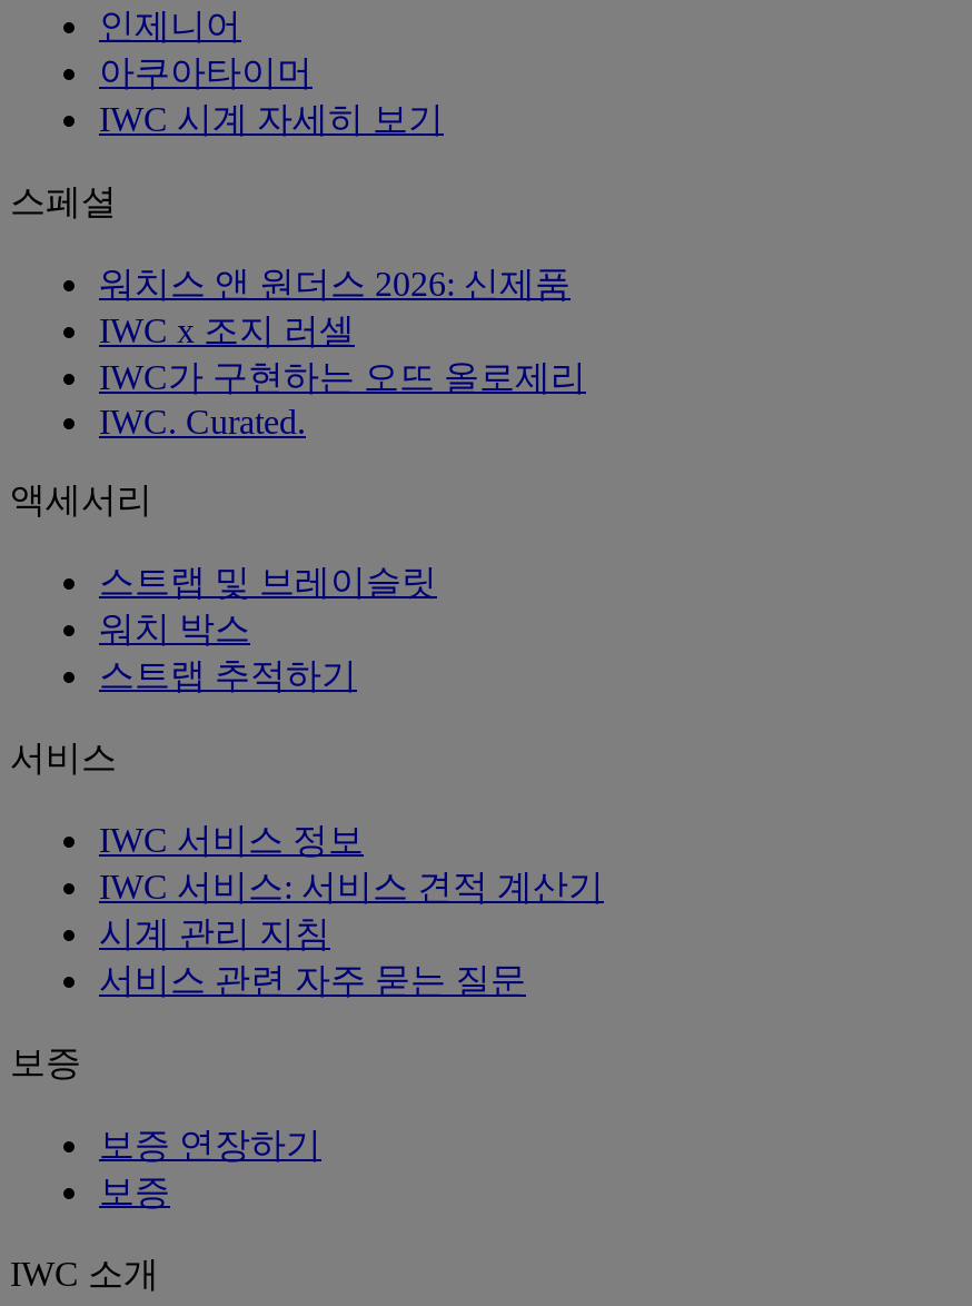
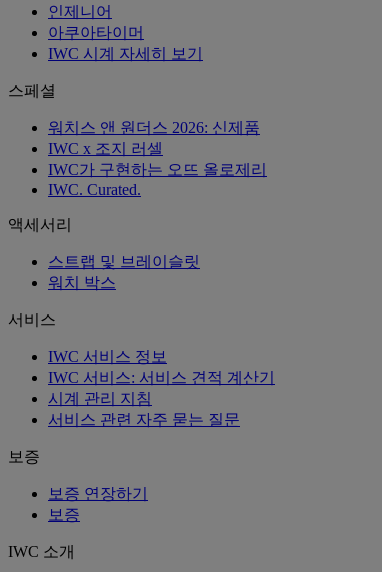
[99,656,357,694] 스트랩 추적하기 -> none

